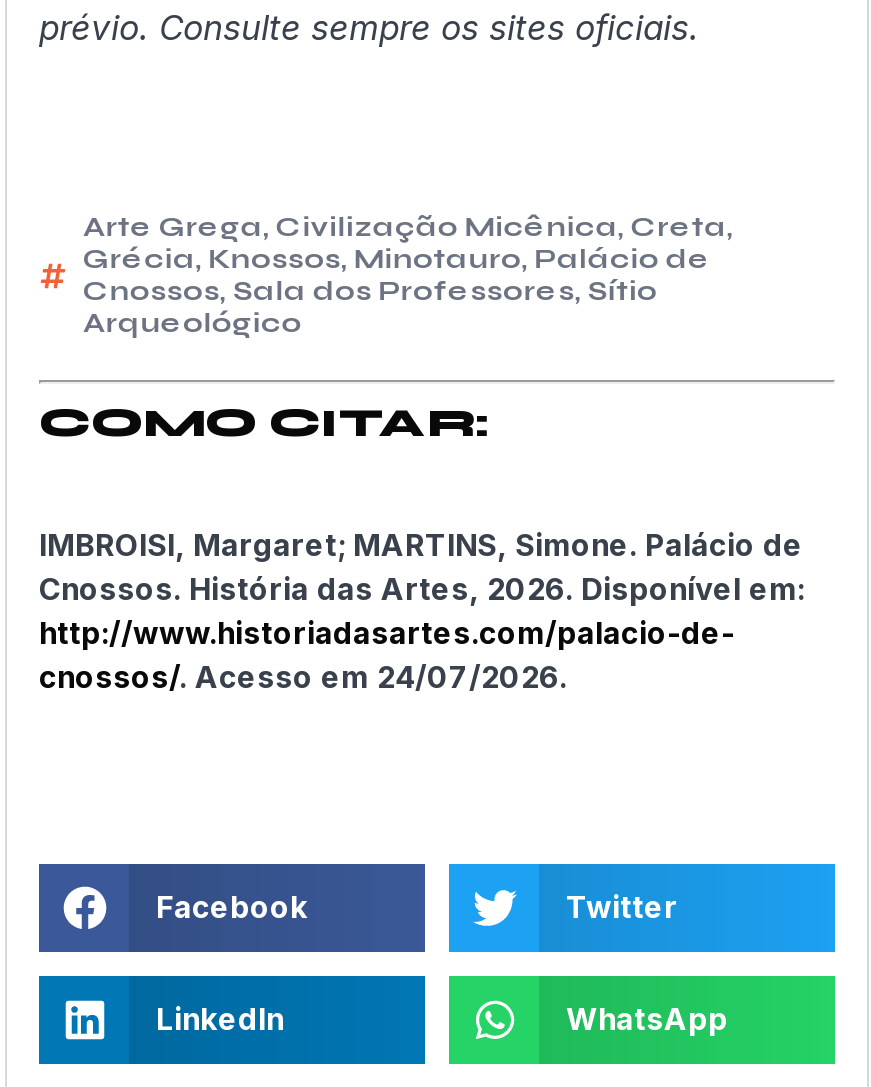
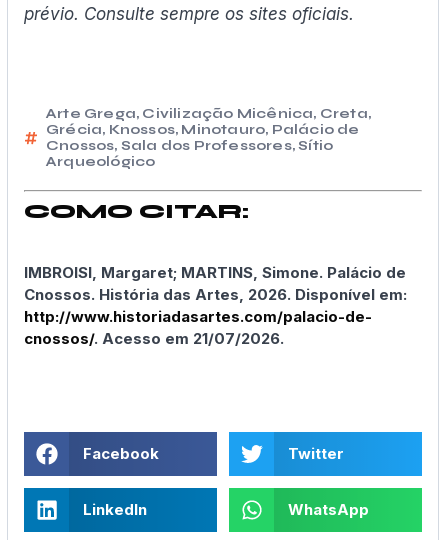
[39,658,567,696] cnossos/. Acesso em 24/07/2026. -> [24,329,284,348] cnossos/. Acesso em 21/07/2026.

